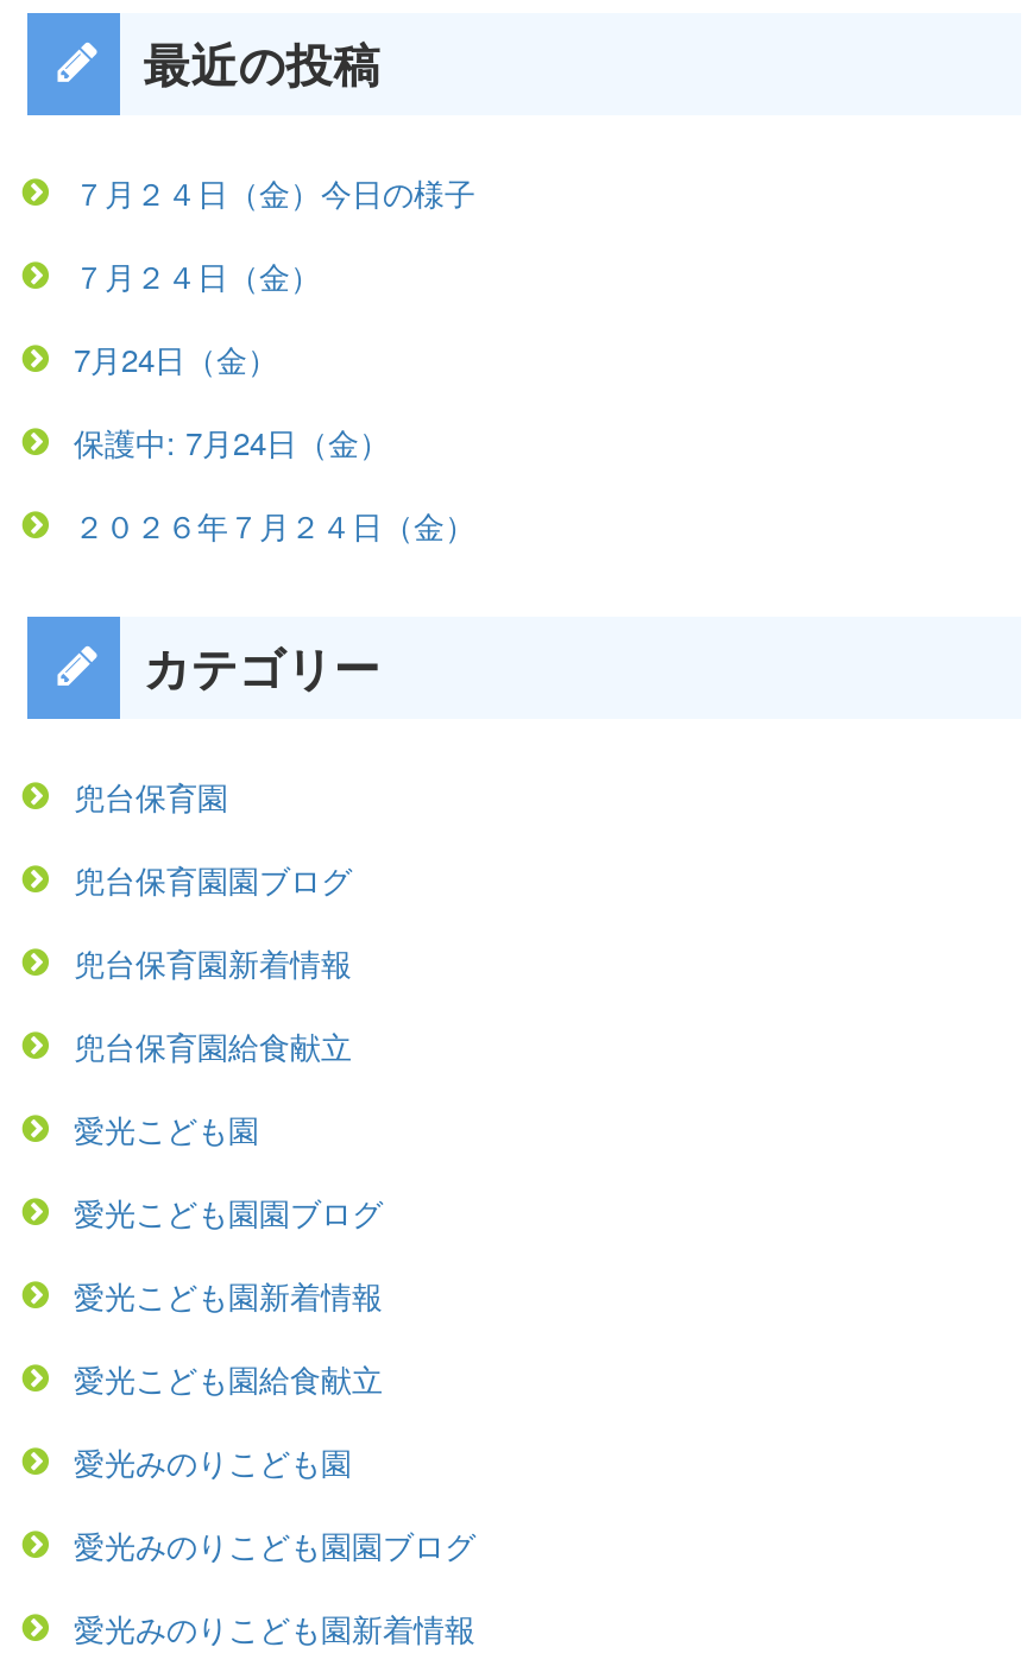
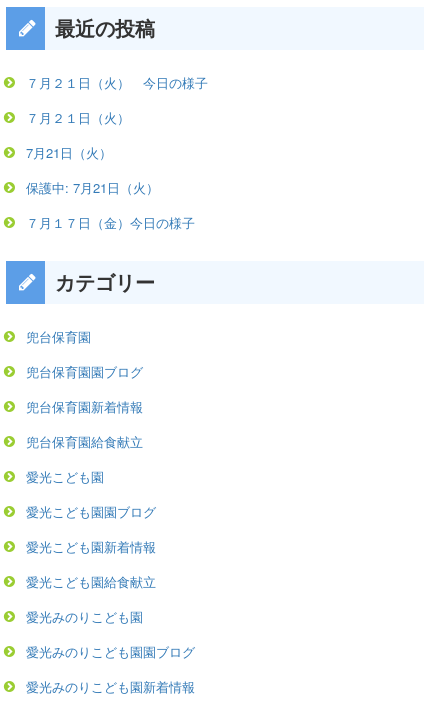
[74,171,475,216] ７月２４日（金）今日の様子 -> [25,73,207,92] ７月２１日（火） 今日の様子
[74,254,321,299] ７月２４日（金） -> [25,108,129,127] ７月２１日（火）
[74,337,278,383] 7月24日（金） -> [25,143,111,162] 7月21日（火）
[74,421,390,466] 保護中: 7月24日（金） -> [25,178,158,197] 保護中: 7月21日（火）
[74,504,475,549] ２０２６年７月２４日（金） -> [25,213,194,232] ７月１７日（金）今日の様子

